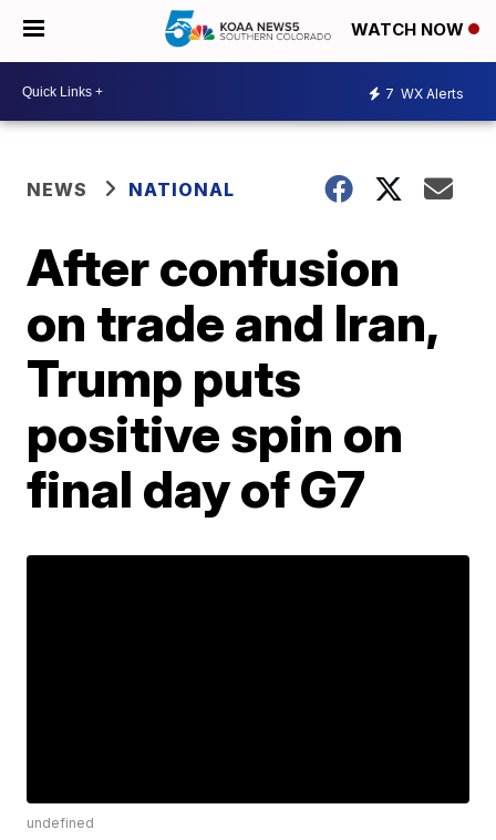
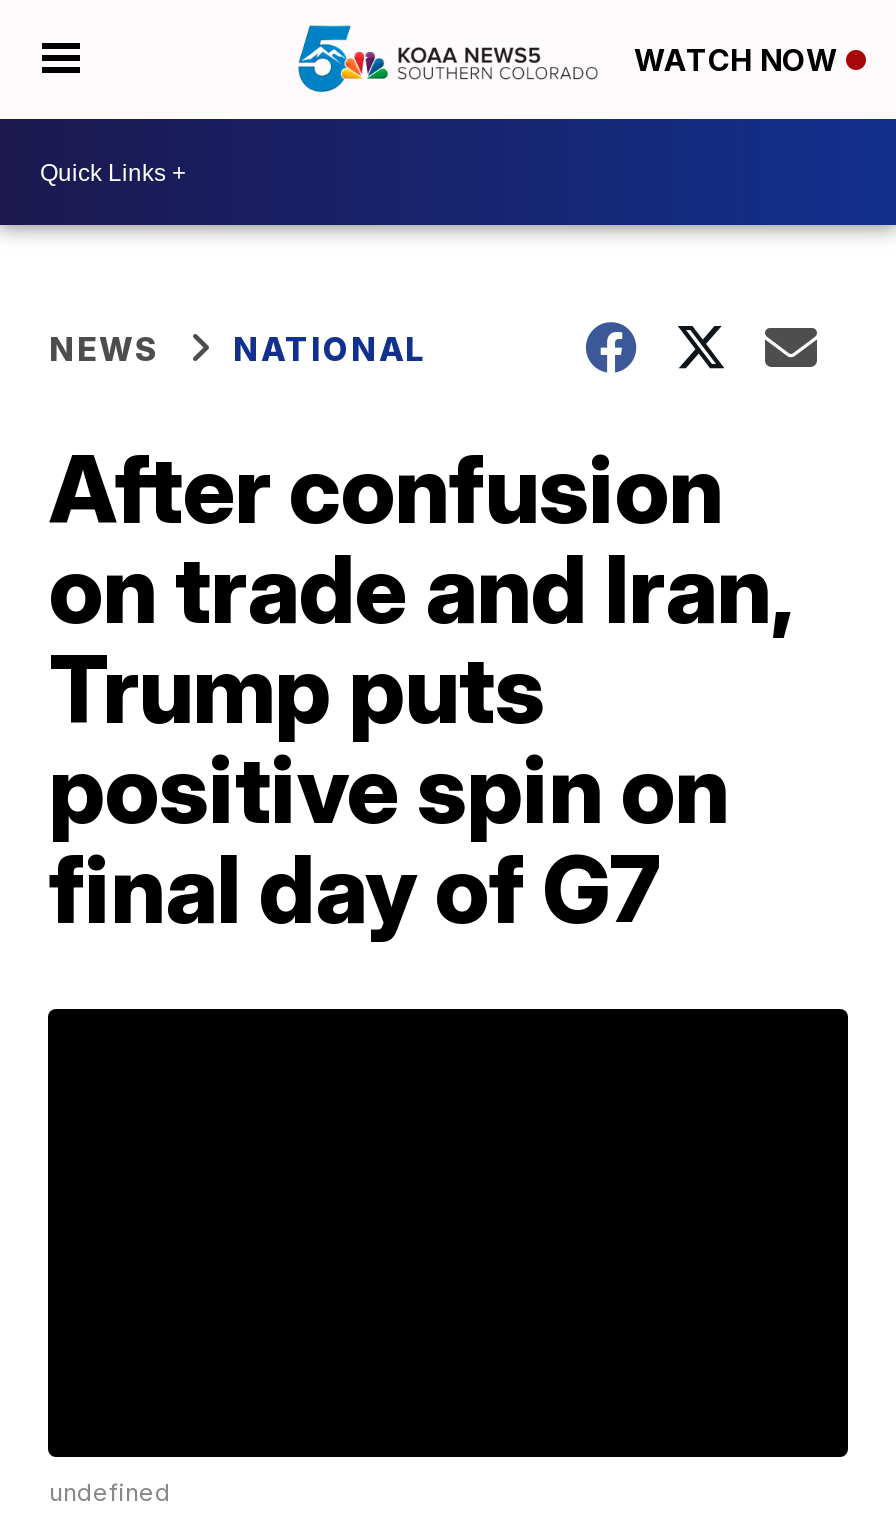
[385,85,464,101] 7 WX Alerts -> none

